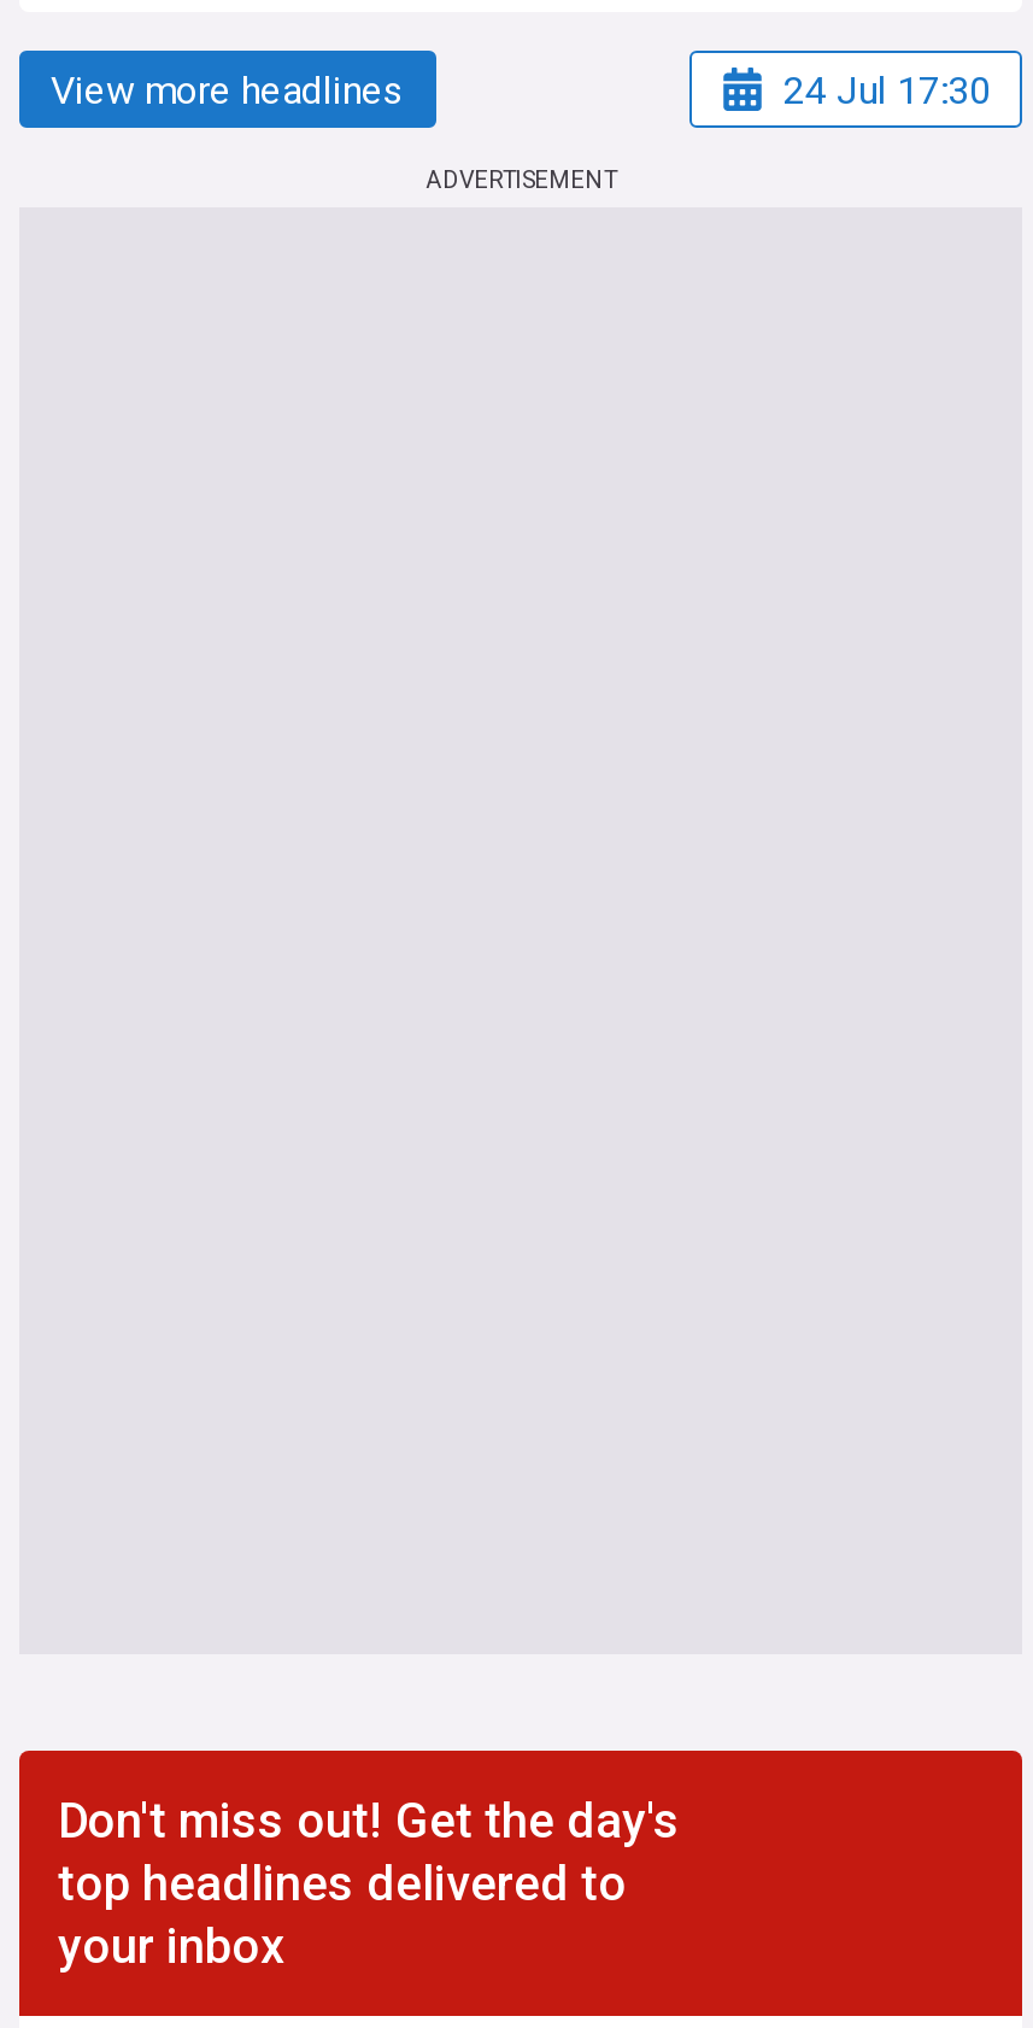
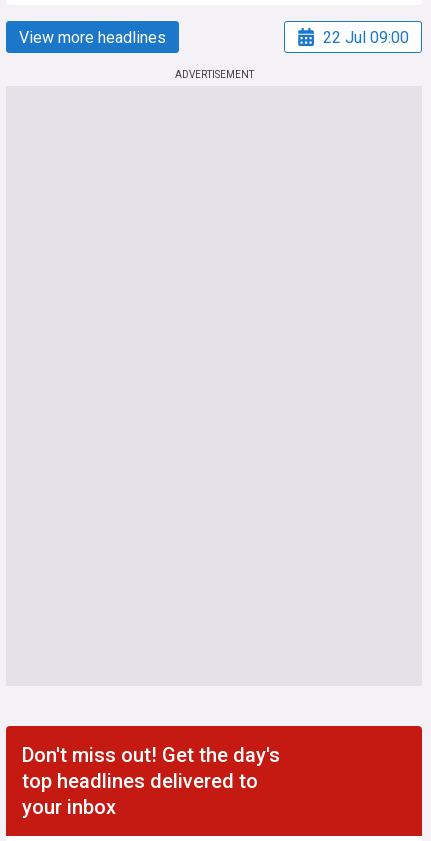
[783,66,991,112] 24 Jul 17:30 -> [323,27,409,46] 22 Jul 09:00

